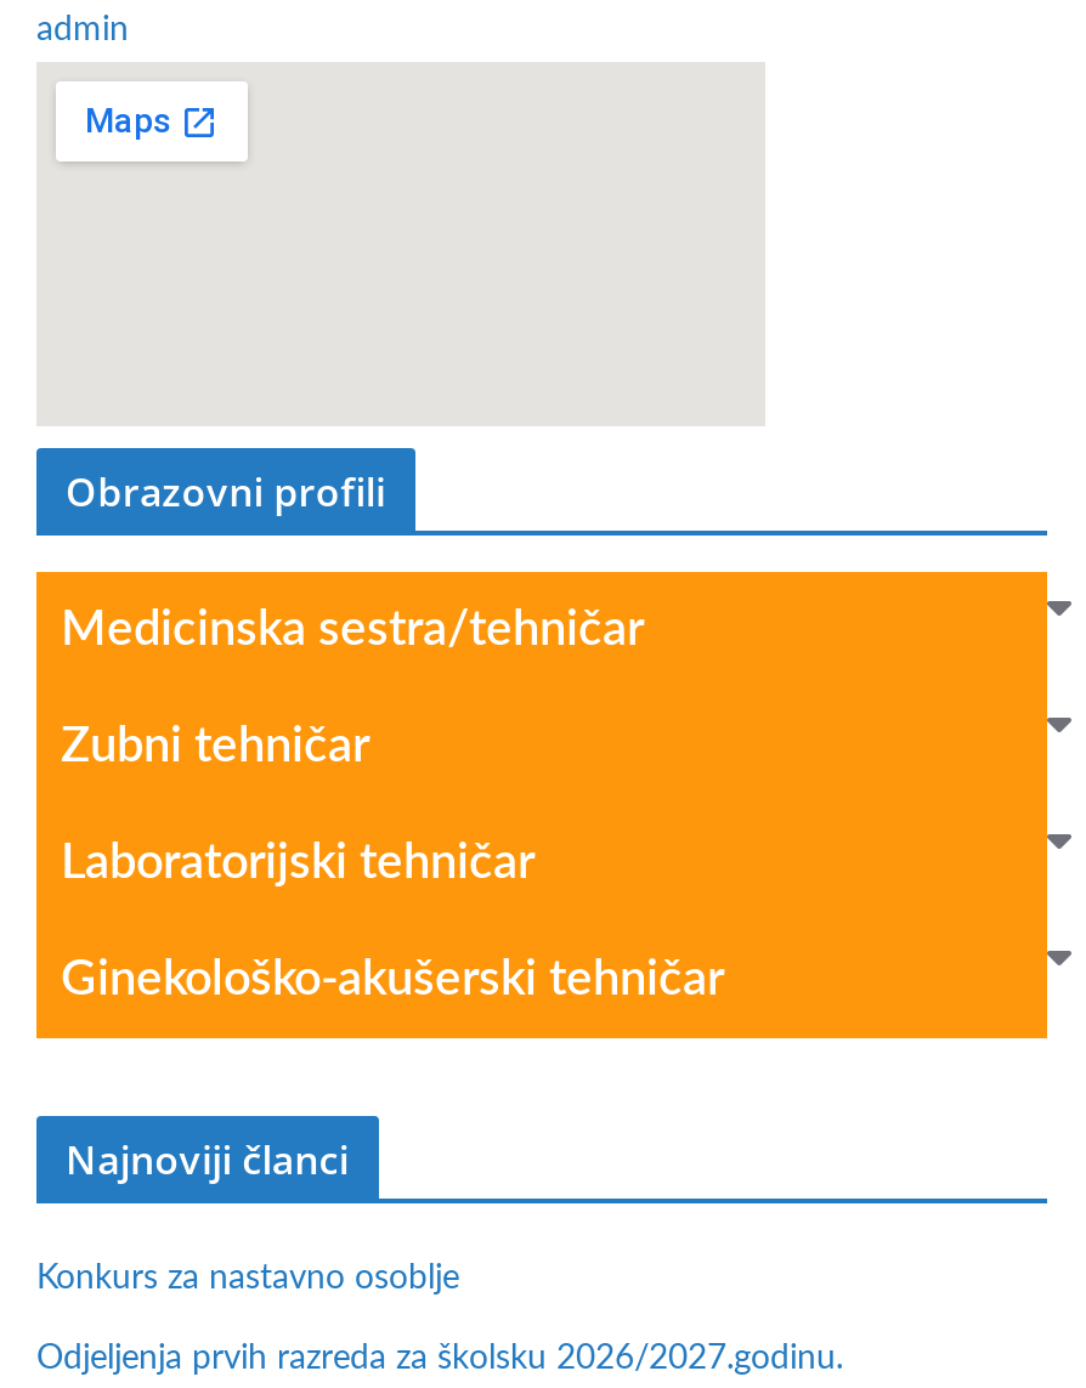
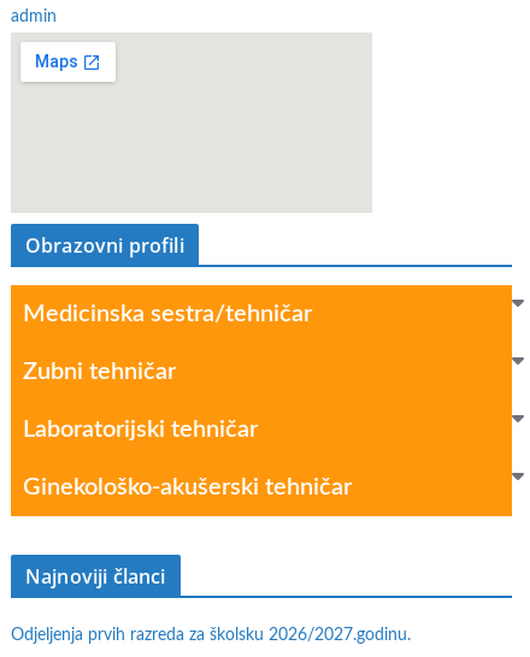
[36,1260,459,1294] Konkurs za nastavno osoblje -> none

